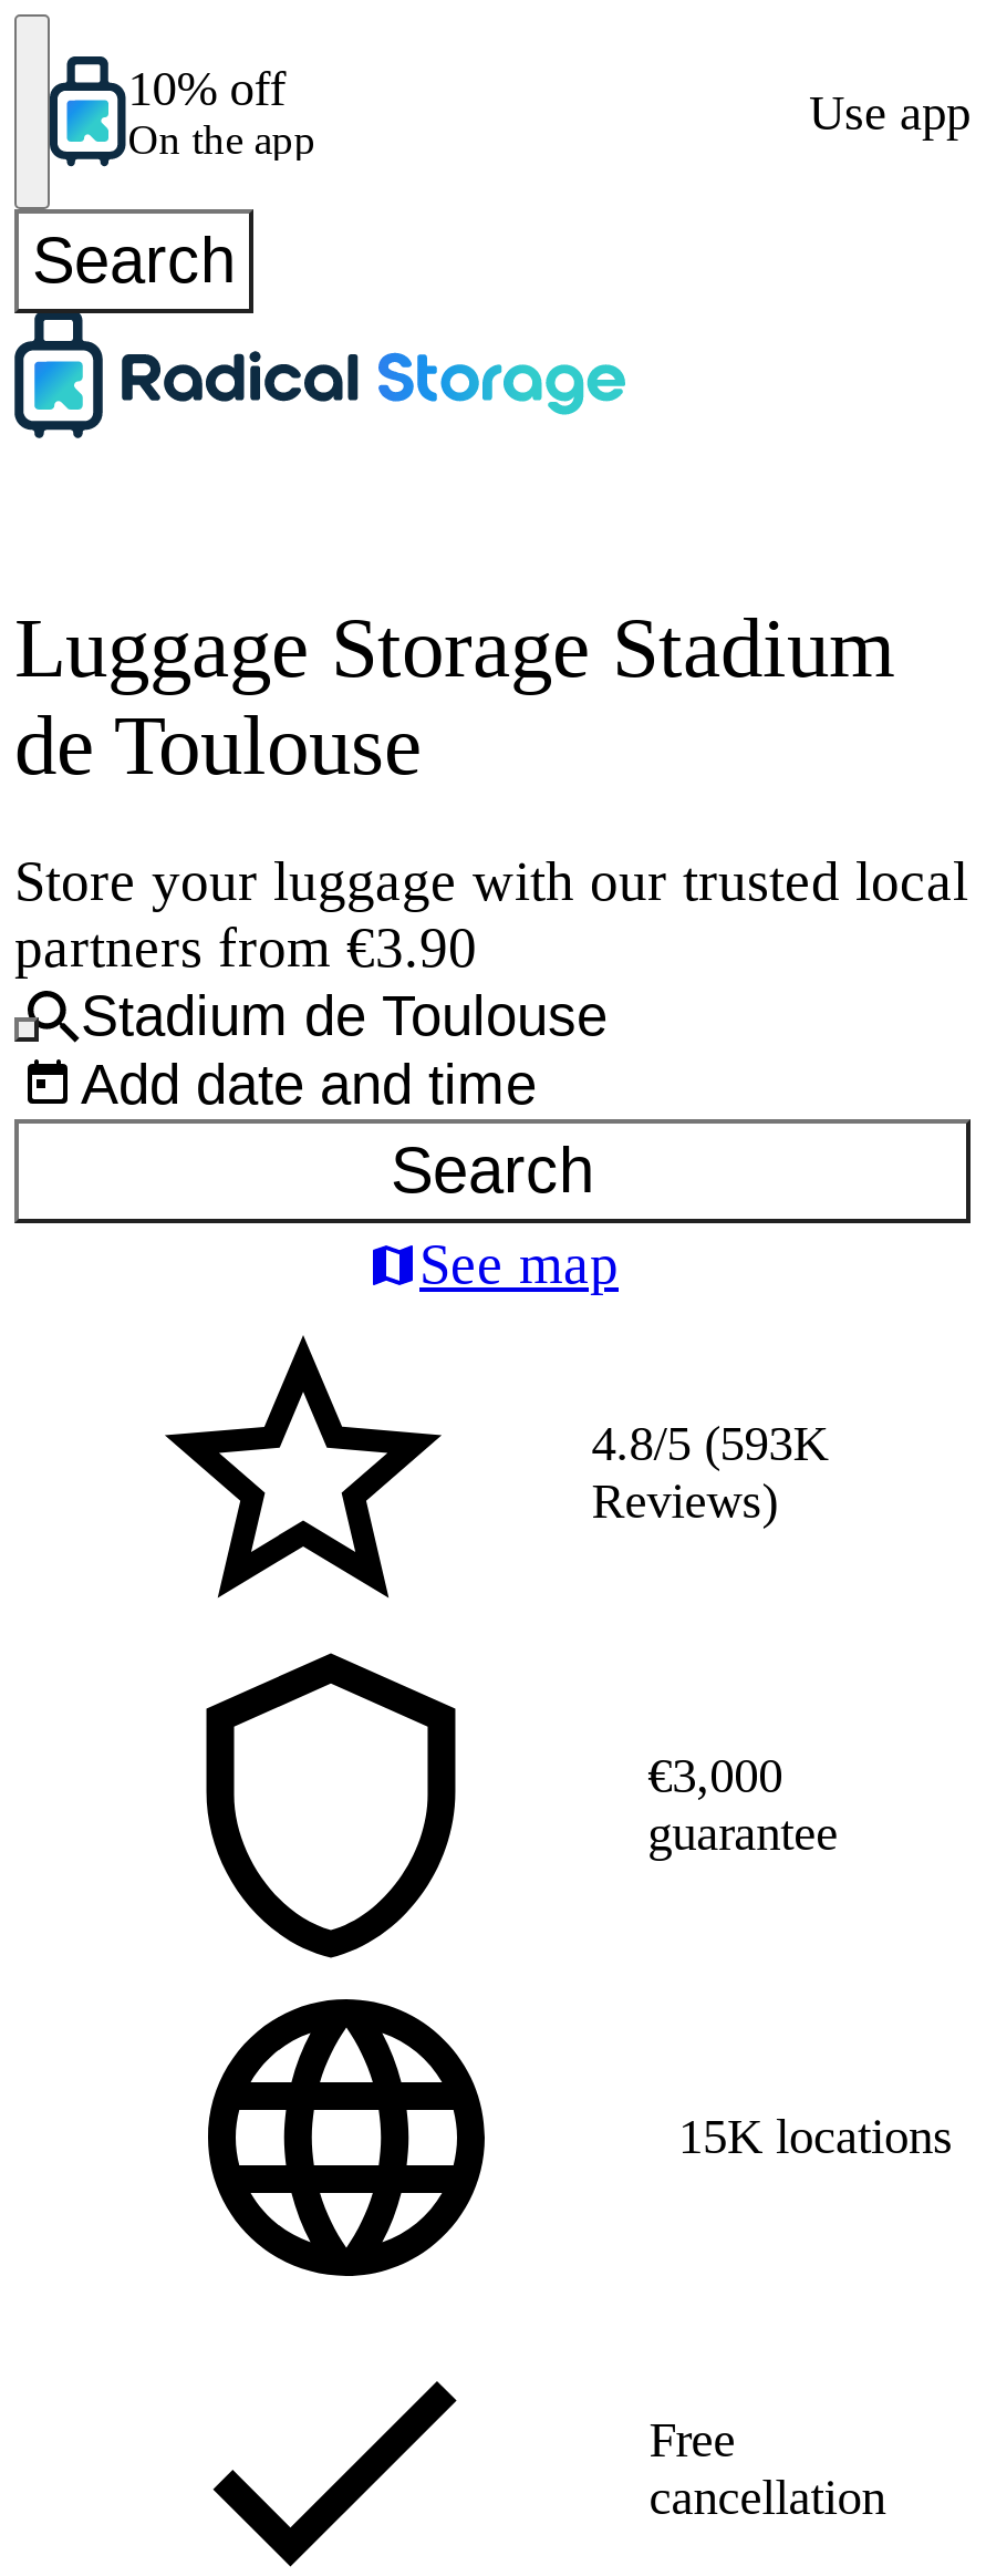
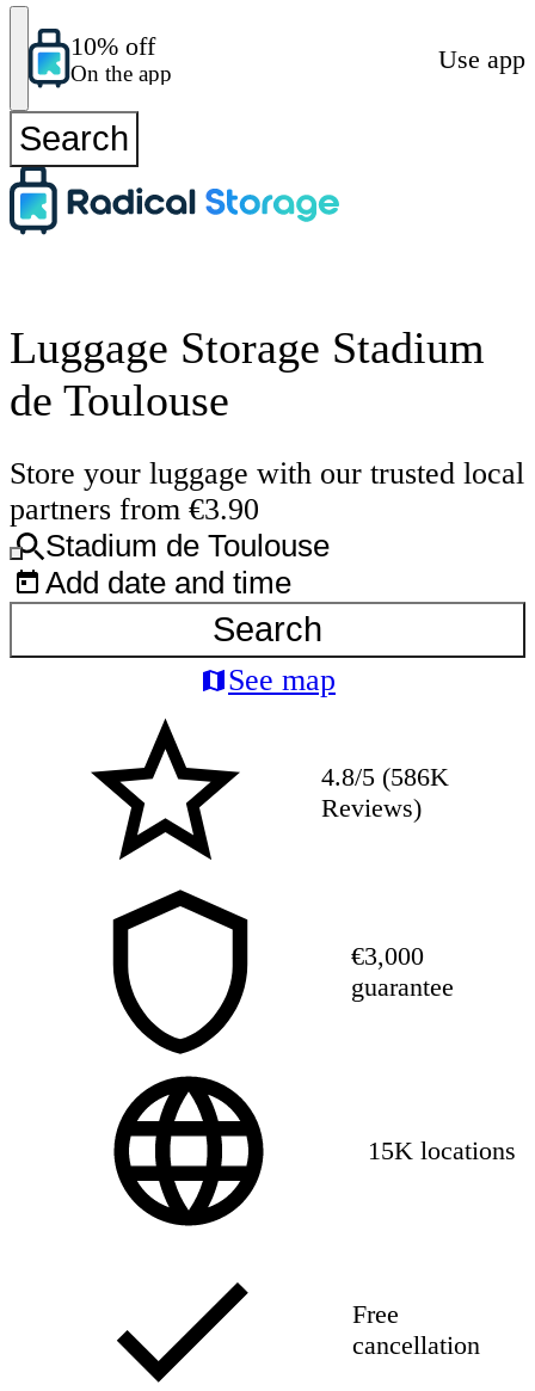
[592,1417,828,1472] 4.8/5 (593K -> [321,762,449,792] 4.8/5 (586K

